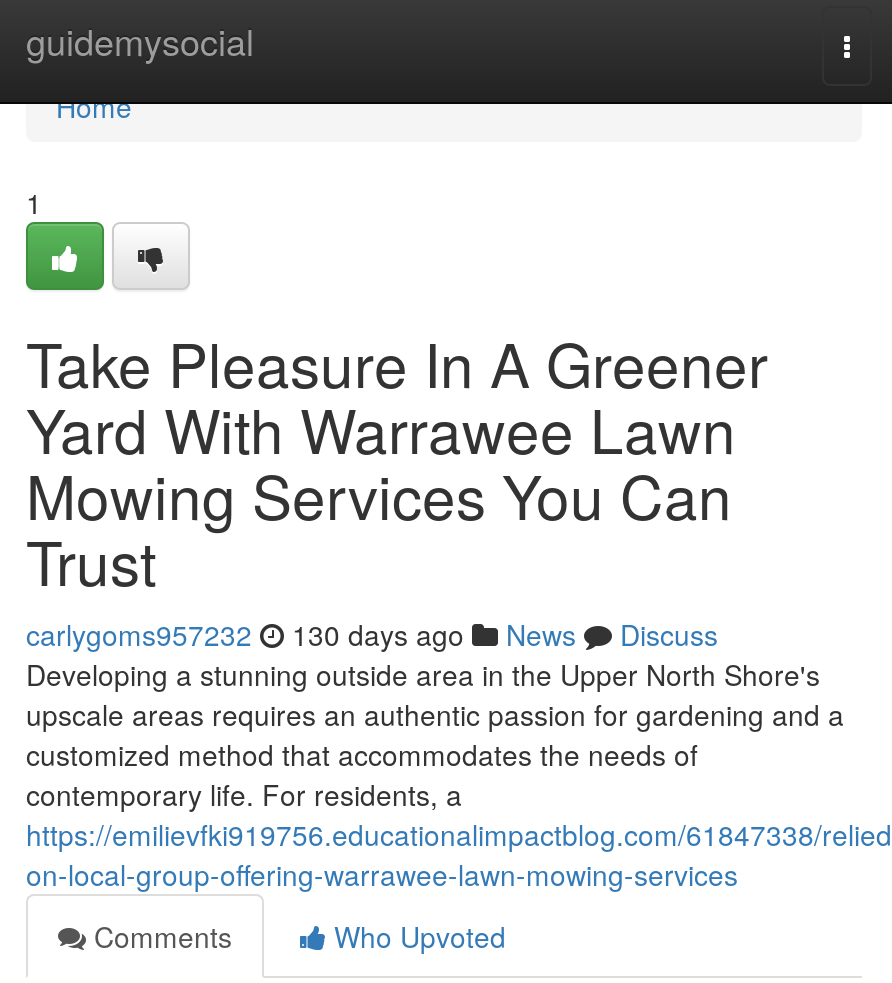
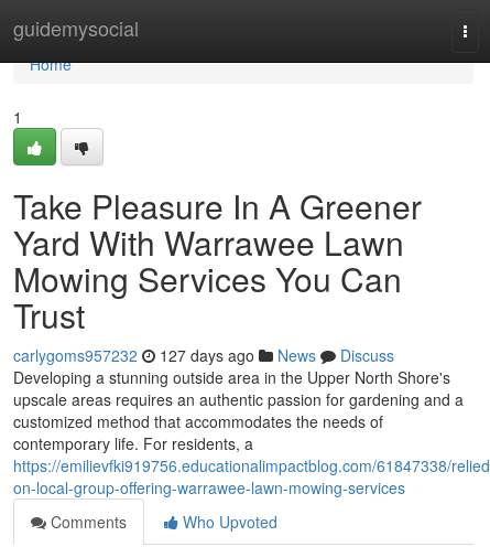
[26,614,718,654] carlygoms957232 130 days ago News Discuss -> [13,344,394,366] carlygoms957232 127 days ago News Discuss

